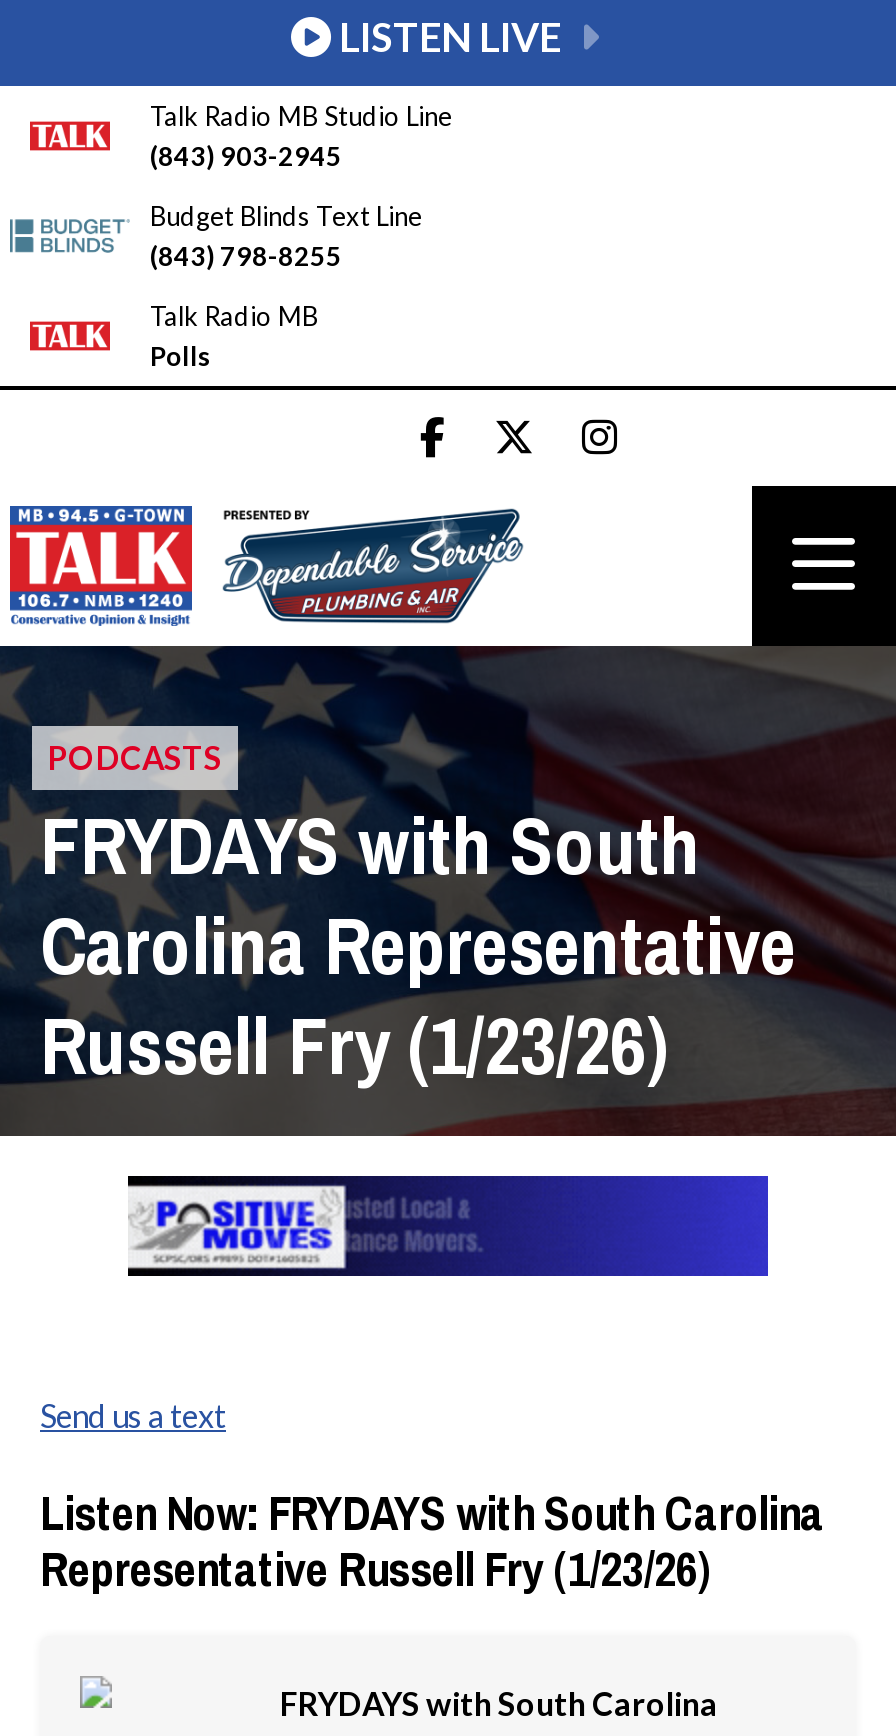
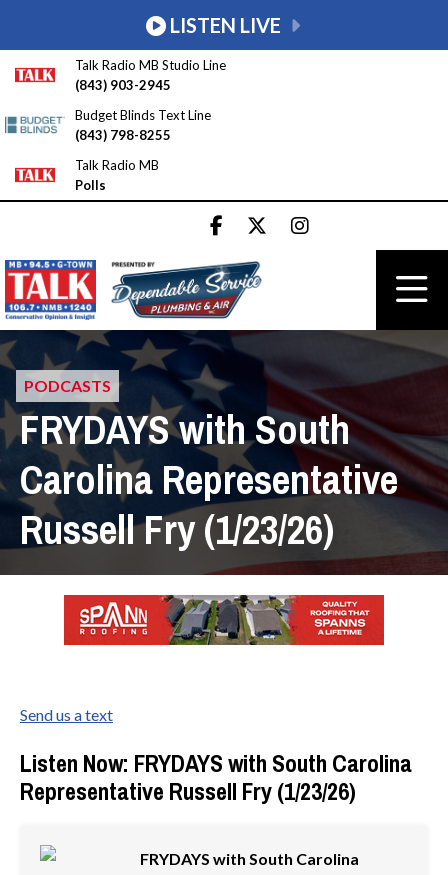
[126,1174,770,1278] [image] -> [63,594,385,646] [image]

